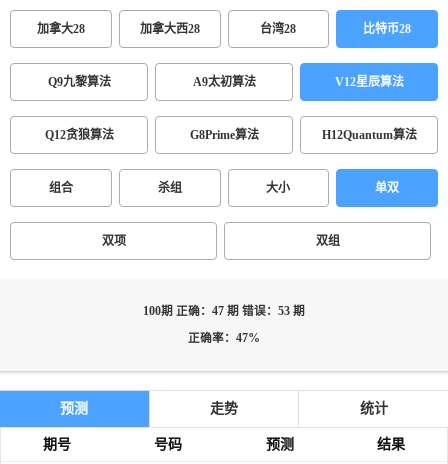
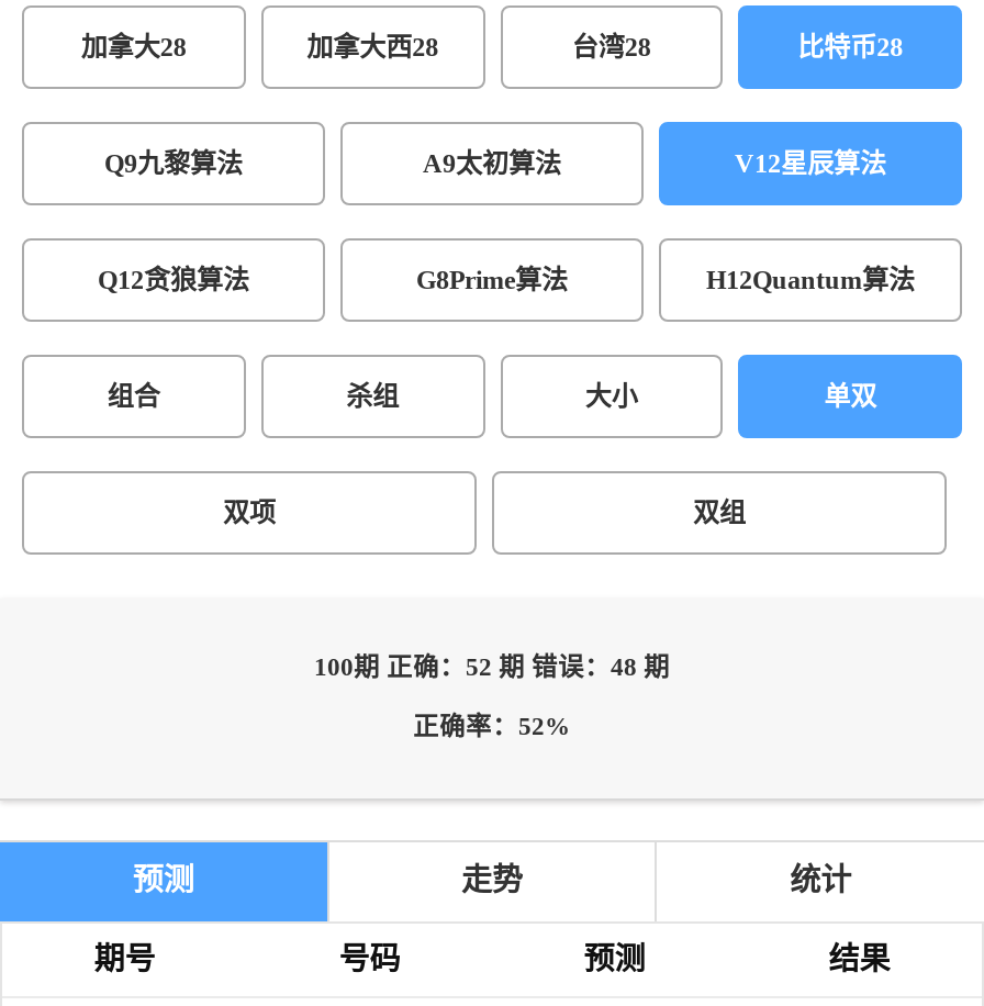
[143,305,305,318] 100期 正确：47 期 错误：53 期 -> [314,653,670,682] 100期 正确：52 期 错误：48 期
[188,332,260,345] 正确率：47% -> [413,713,571,741] 正确率：52%

